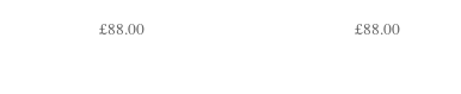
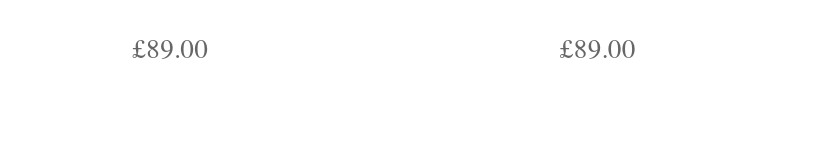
[99,18,145,39] £88.00 -> [132,30,208,66] £89.00
[354,18,400,39] £88.00 -> [560,30,636,66] £89.00

